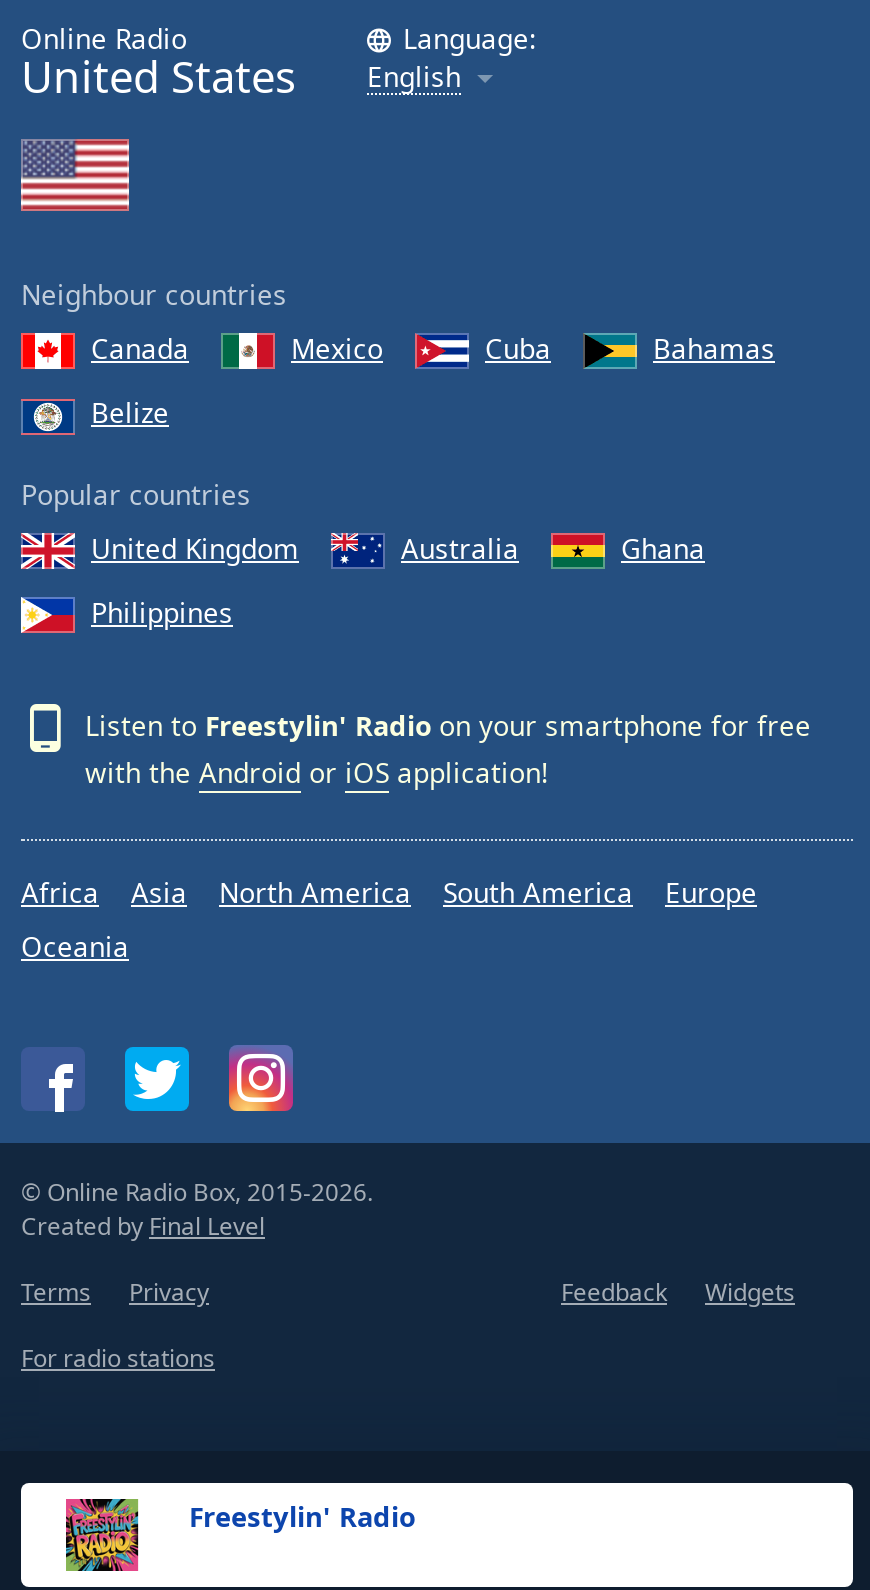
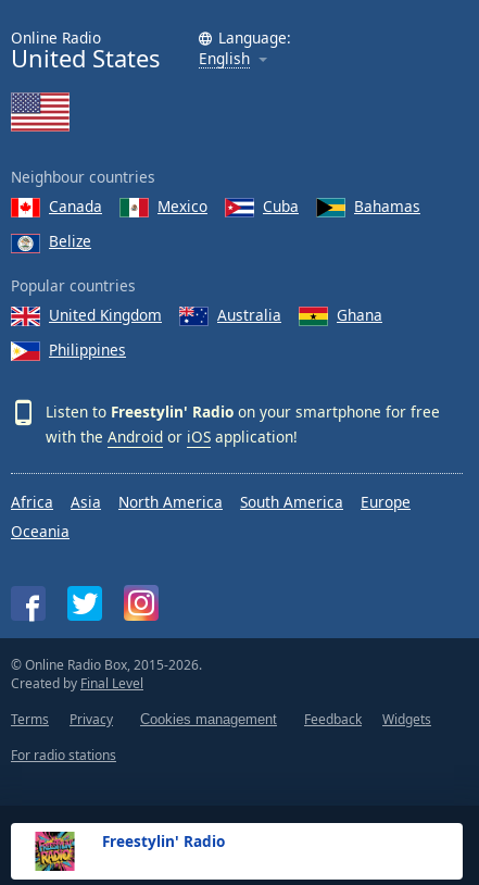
none -> [140,711,277,728] Cookies management

